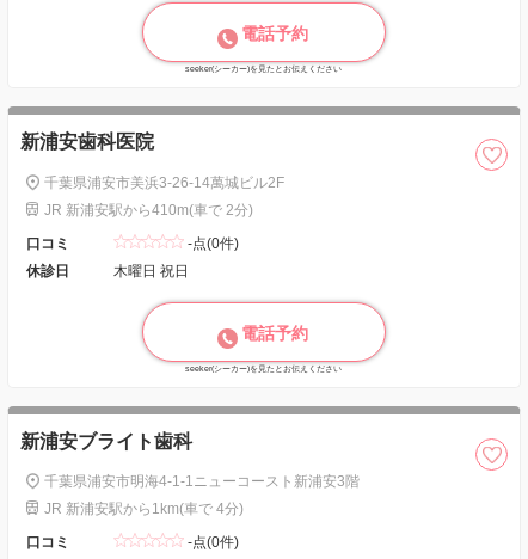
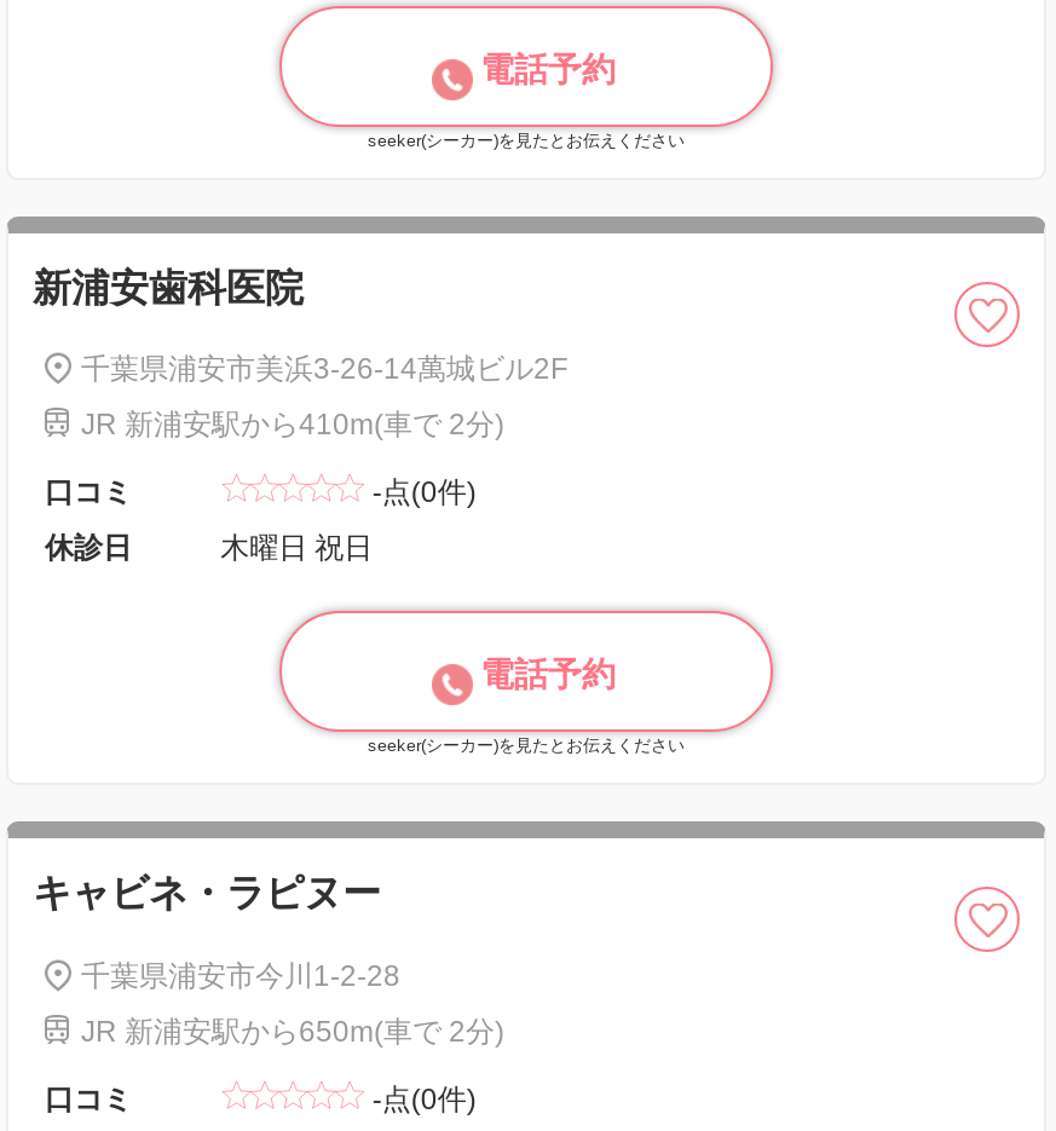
[20,431,192,451] 新浦安ブライト歯科 -> [33,872,381,913] キャビネ・ラピヌー
[44,473,360,490] 千葉県浦安市明海4-1-1ニューコースト新浦安3階 -> [81,958,400,992] 千葉県浦安市今川1-2-28
[44,500,244,517] JR 新浦安駅から1km(車で 4分) -> [81,1014,504,1048] JR 新浦安駅から650m(車で 2分)

